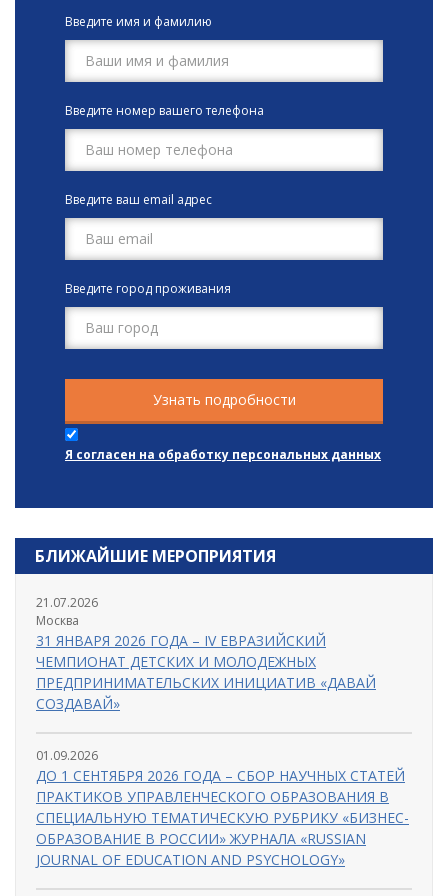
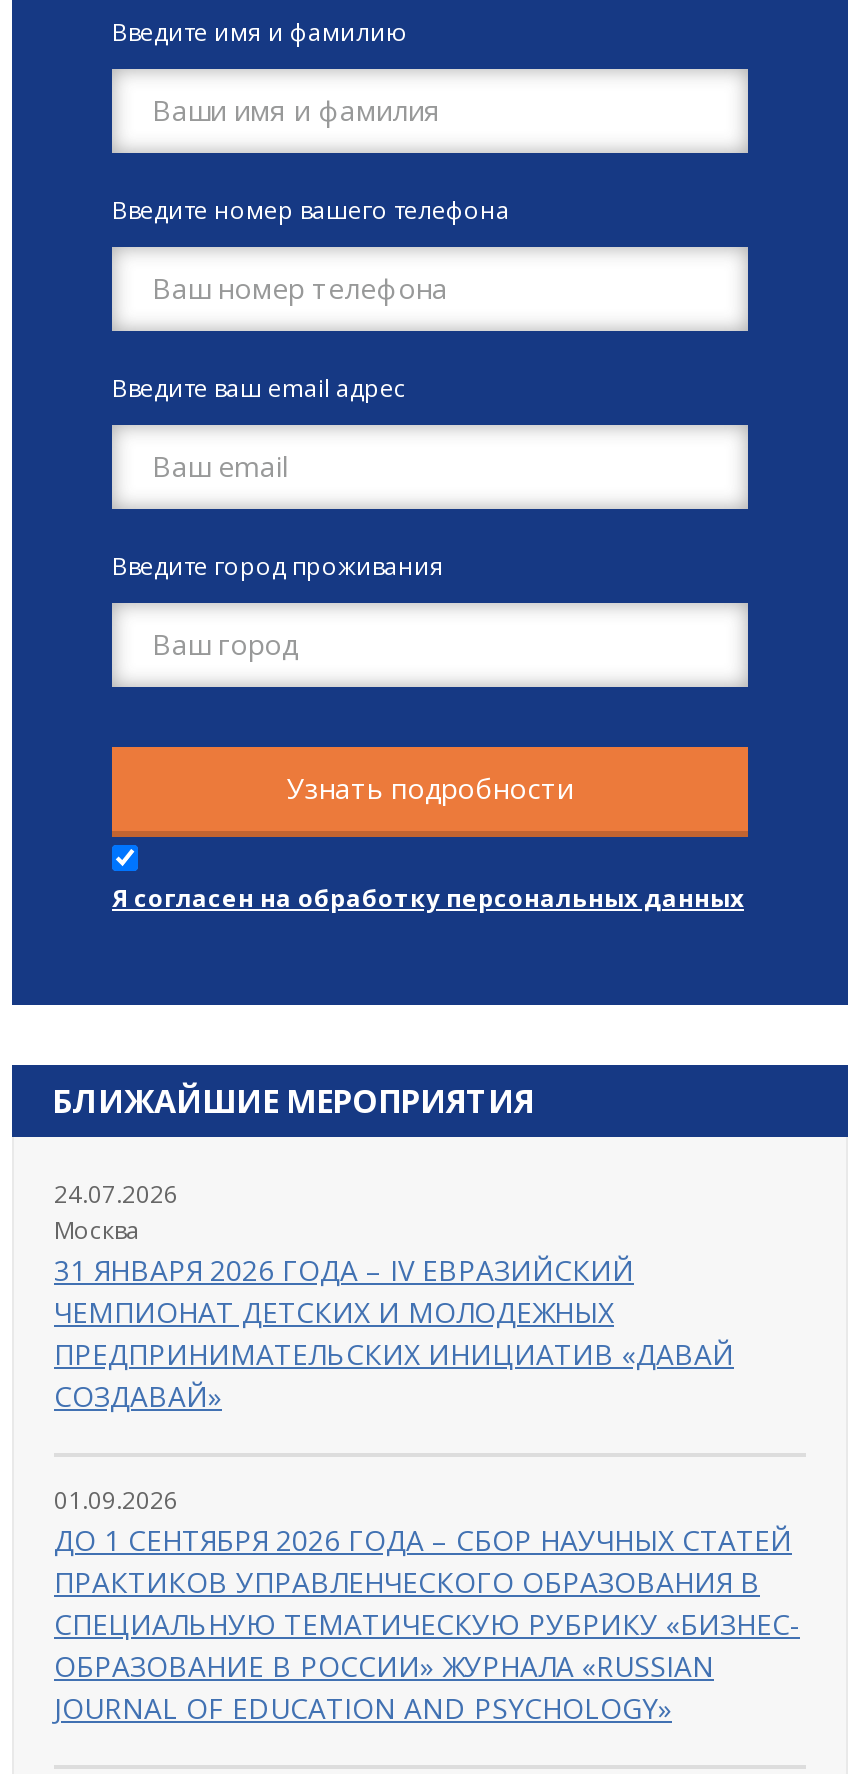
[36,594,98,611] 21.07.2026 -> [54,1177,178,1211] 24.07.2026

